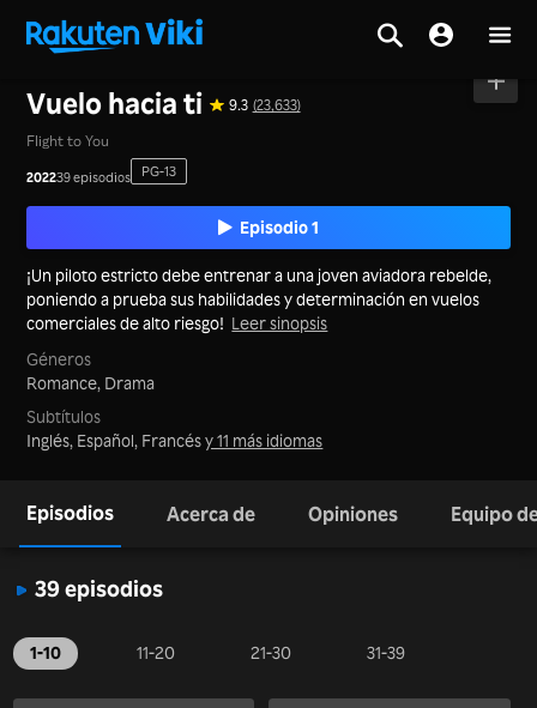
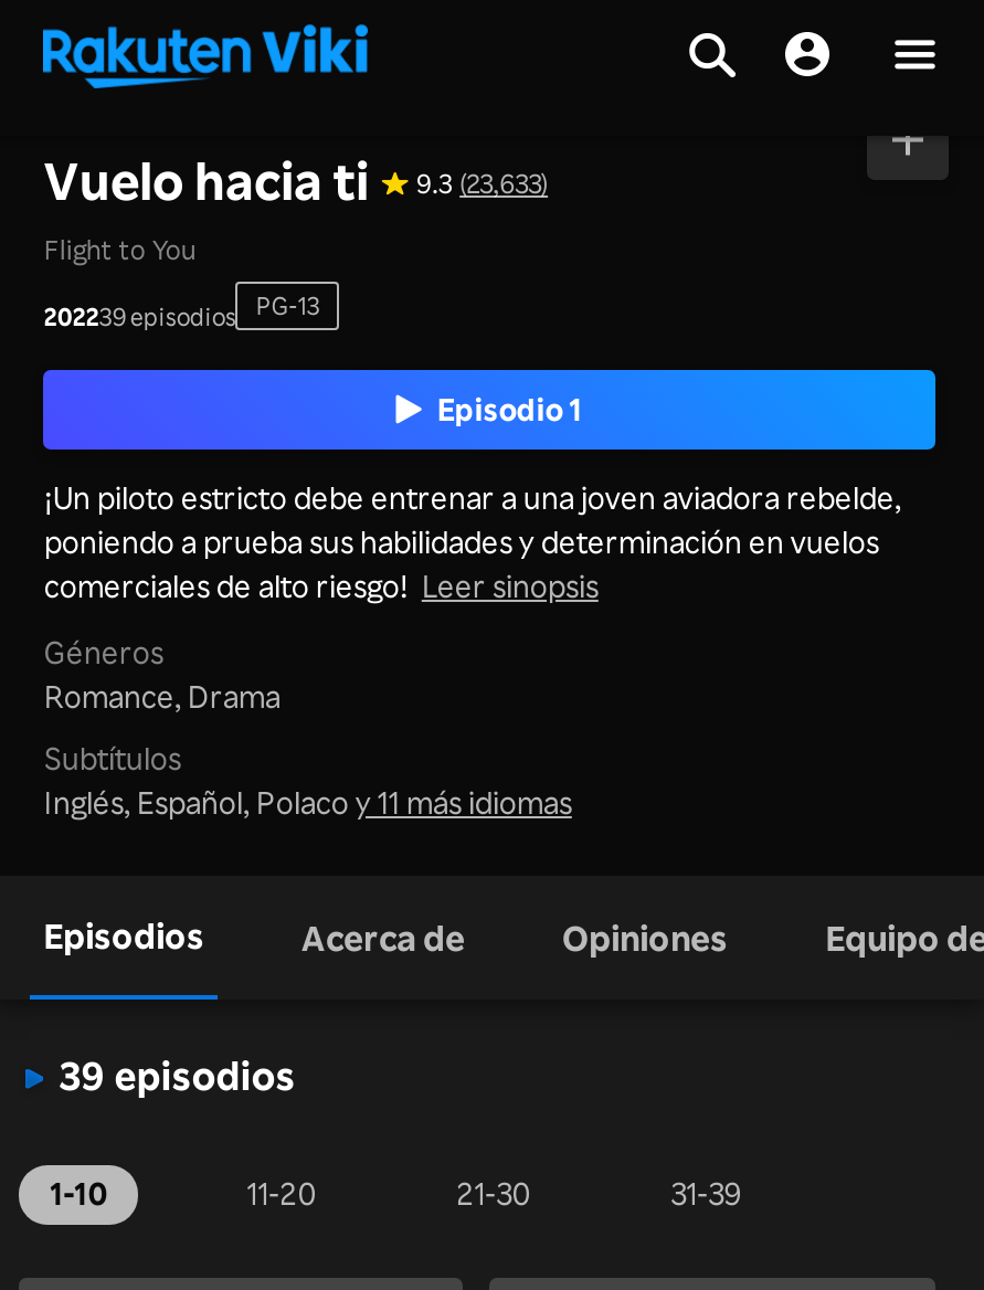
[27,430,323,450] Inglés, Español, Francés y 11 más idiomas -> [44,783,572,820] Inglés, Español, Polaco y 11 más idiomas

